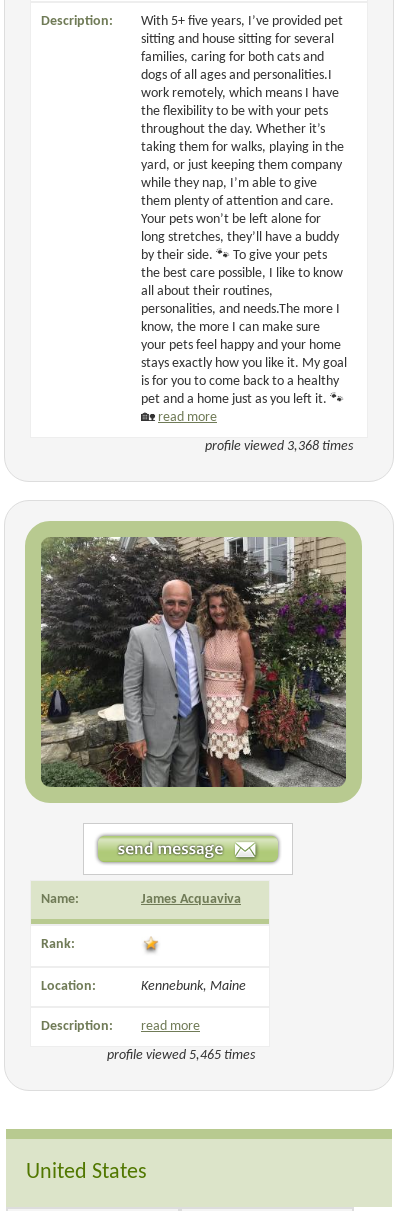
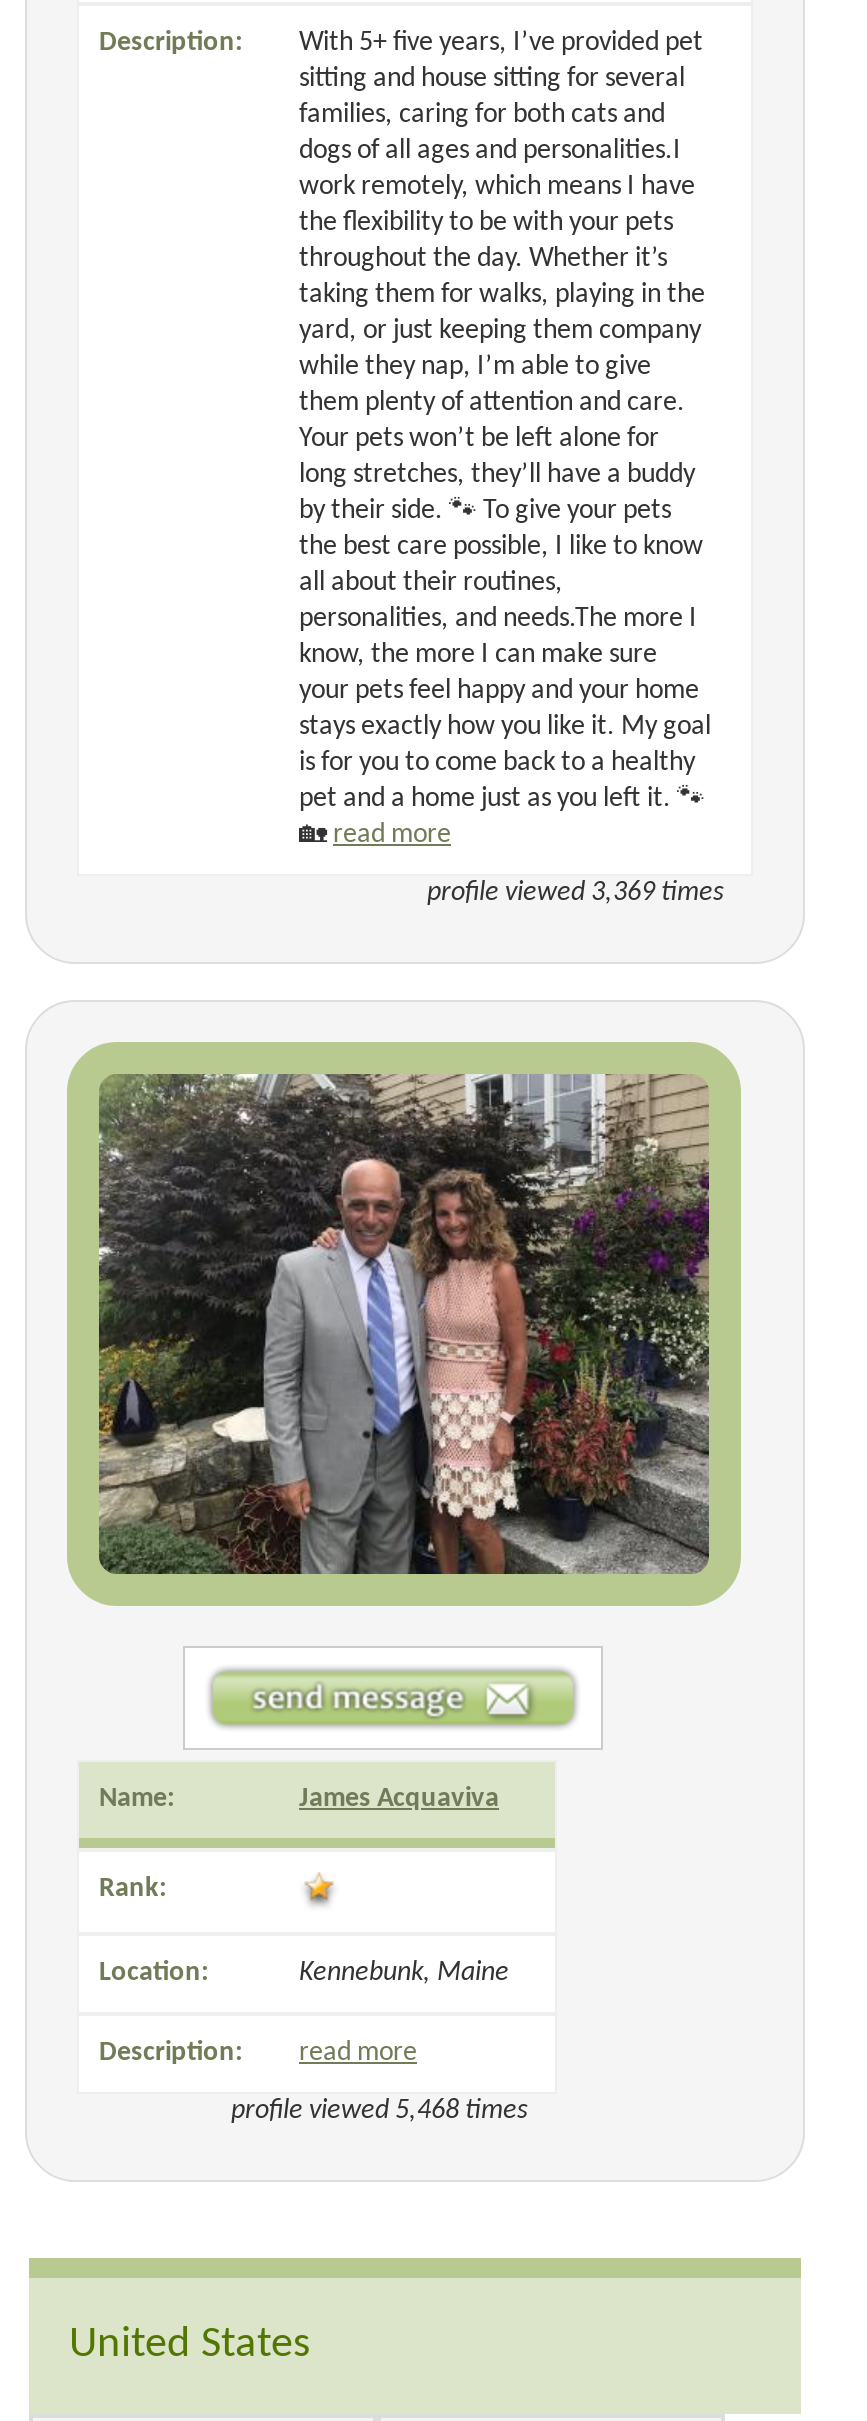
[205,439,353,454] profile viewed 3,368 times -> [427,878,723,908] profile viewed 3,369 times
[107,1048,255,1063] profile viewed 5,465 times -> [231,2096,527,2126] profile viewed 5,468 times

